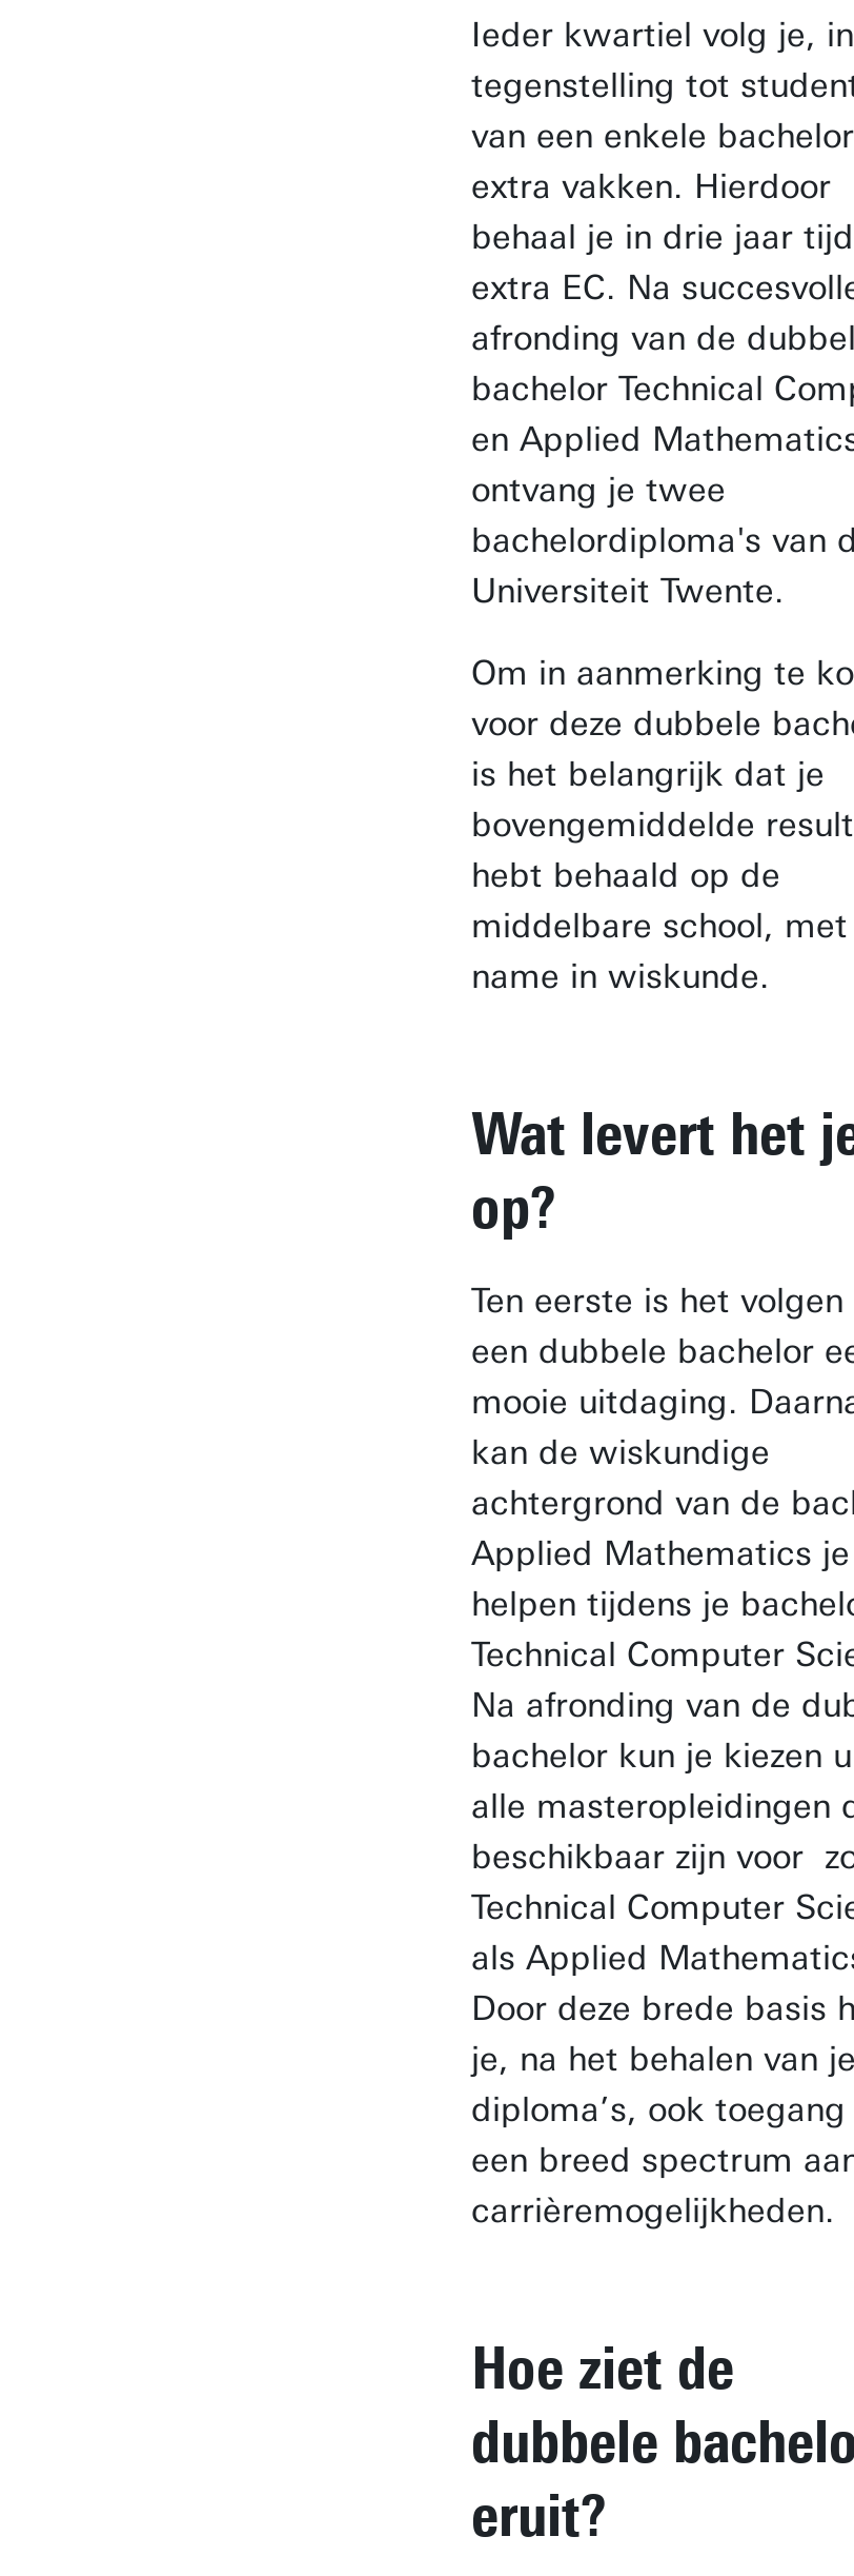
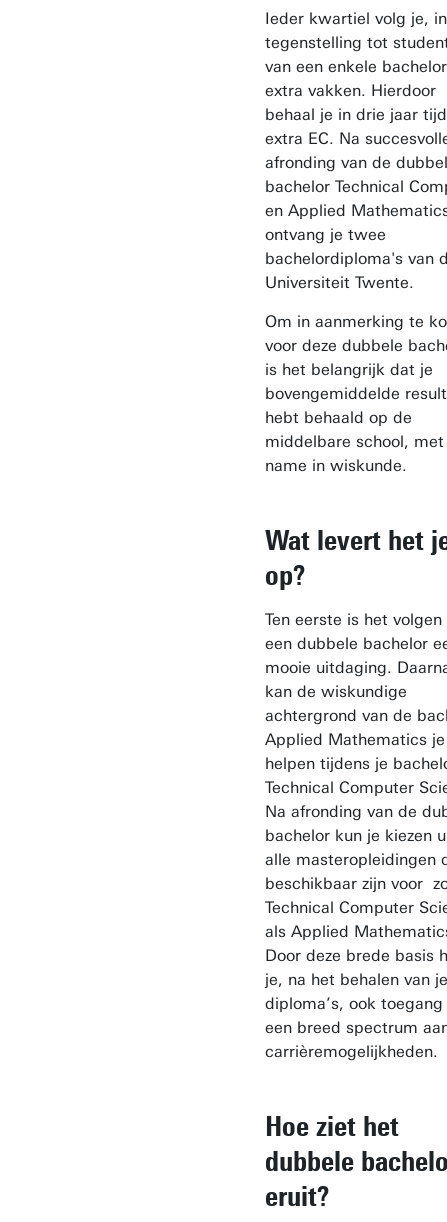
[471,2332,734,2403] Hoe ziet de -> [265,1109,399,1143] Hoe ziet het

